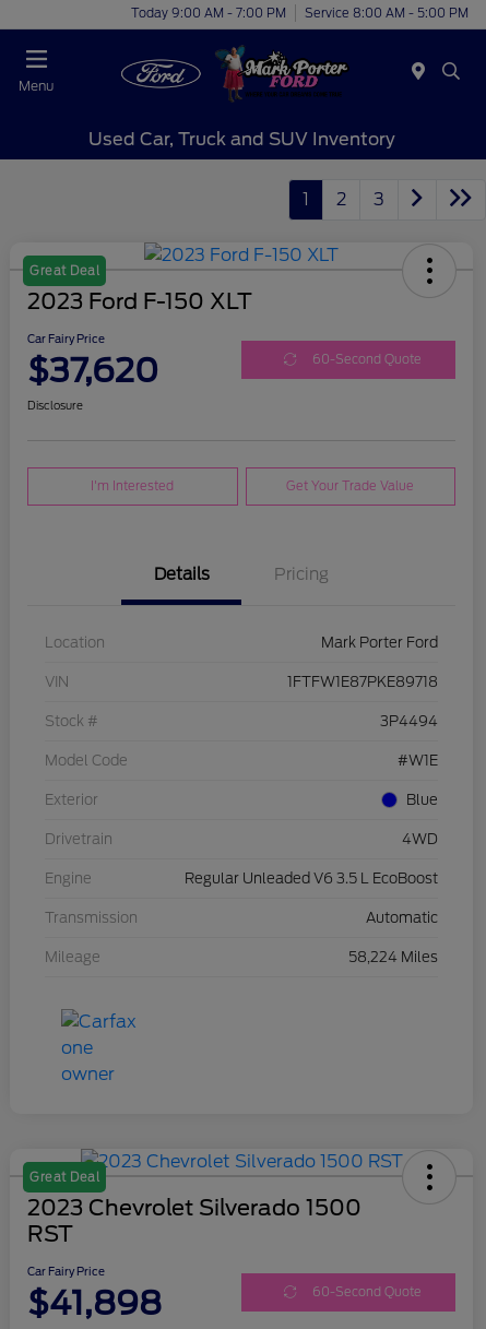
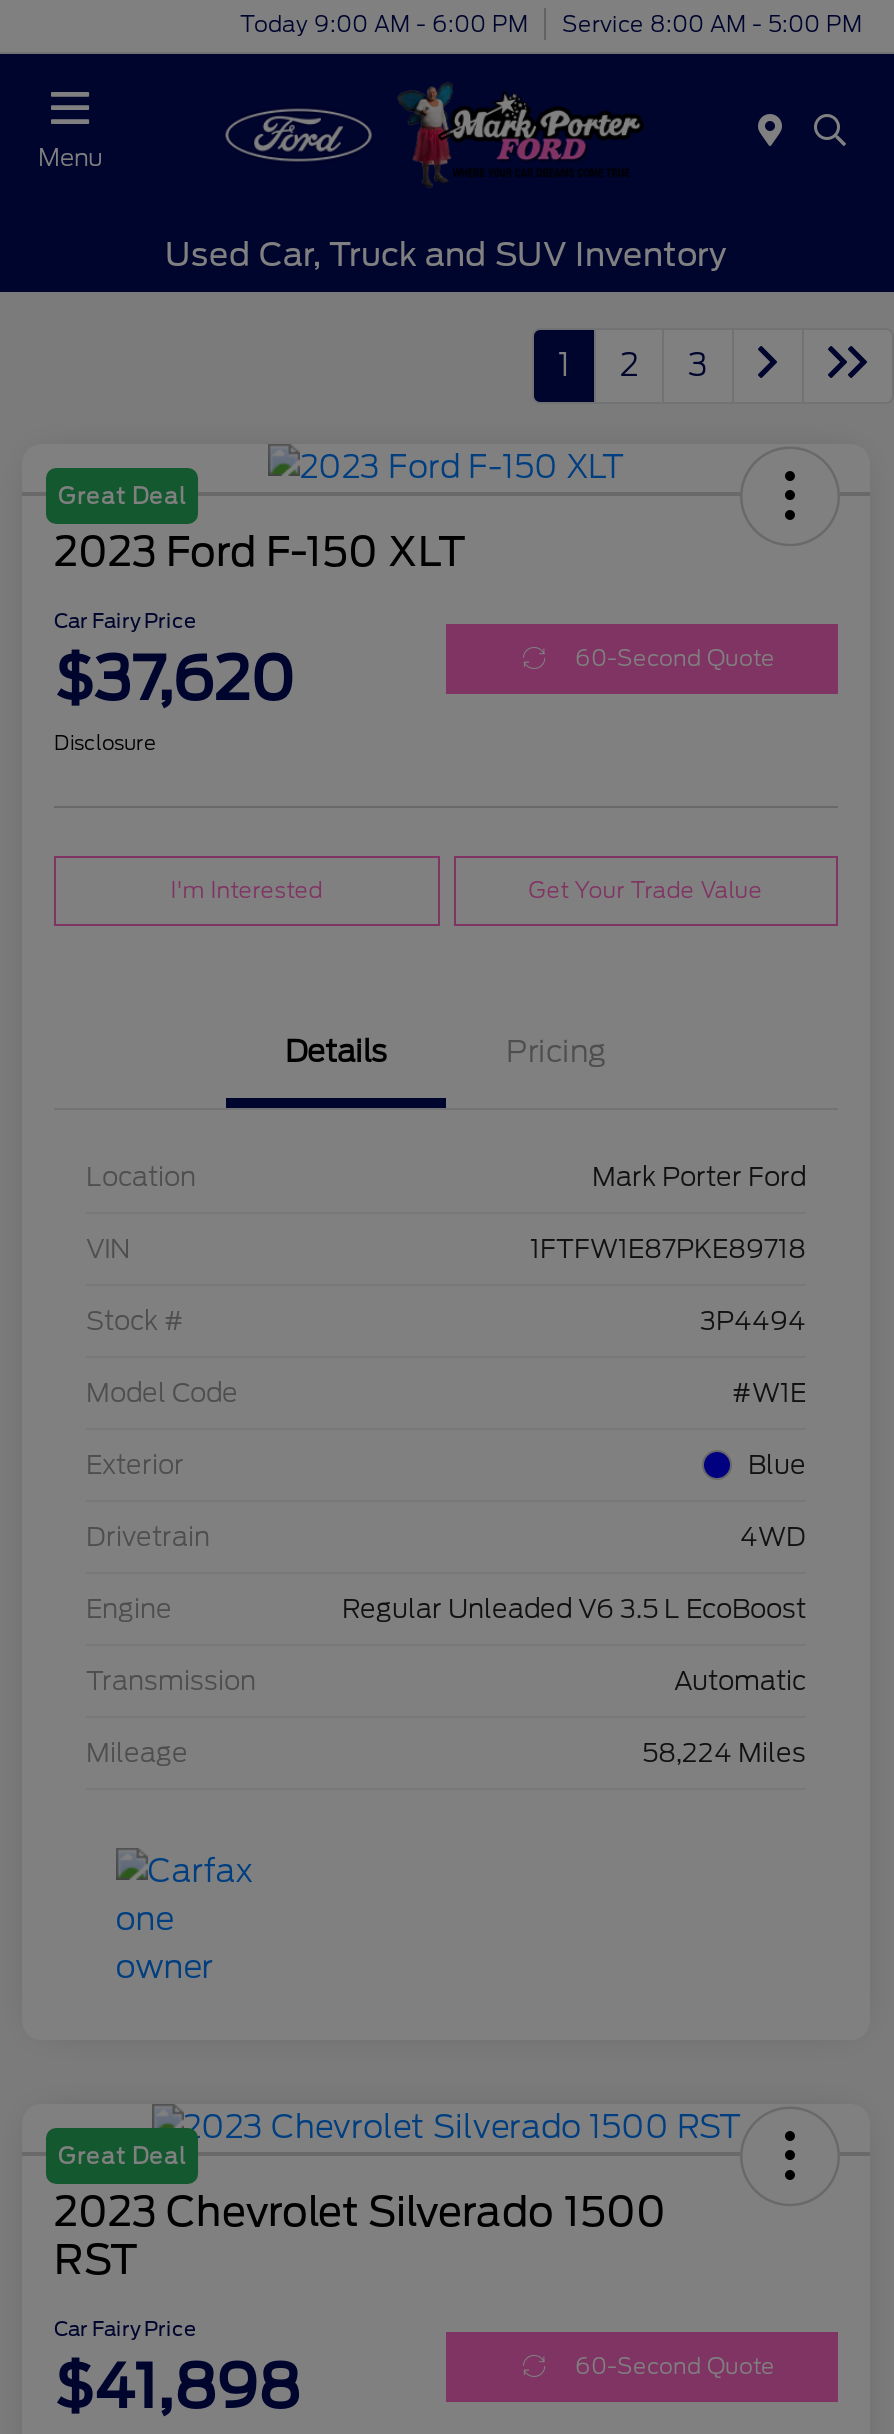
[131,5,469,20] Today 9:00 AM - 7:00 PM Service 8:00 AM - 5:00 PM -> [240,9,862,37] Today 9:00 AM - 6:00 PM Service 8:00 AM - 5:00 PM

